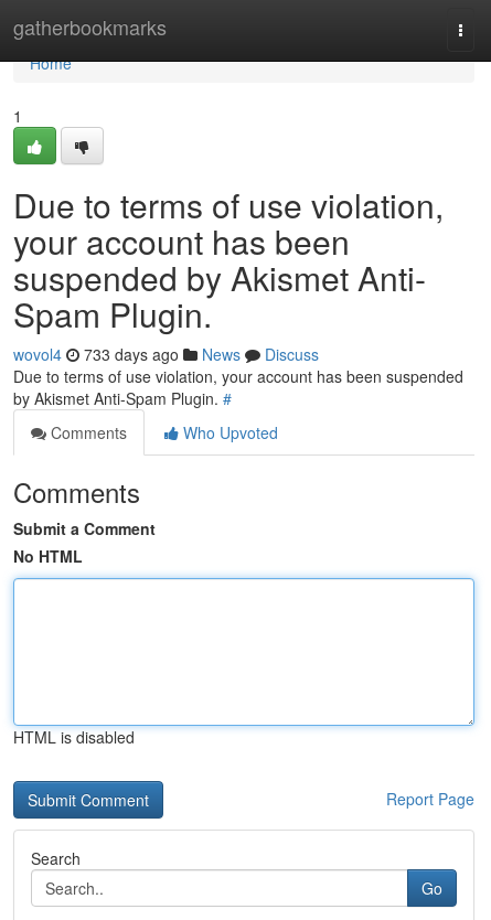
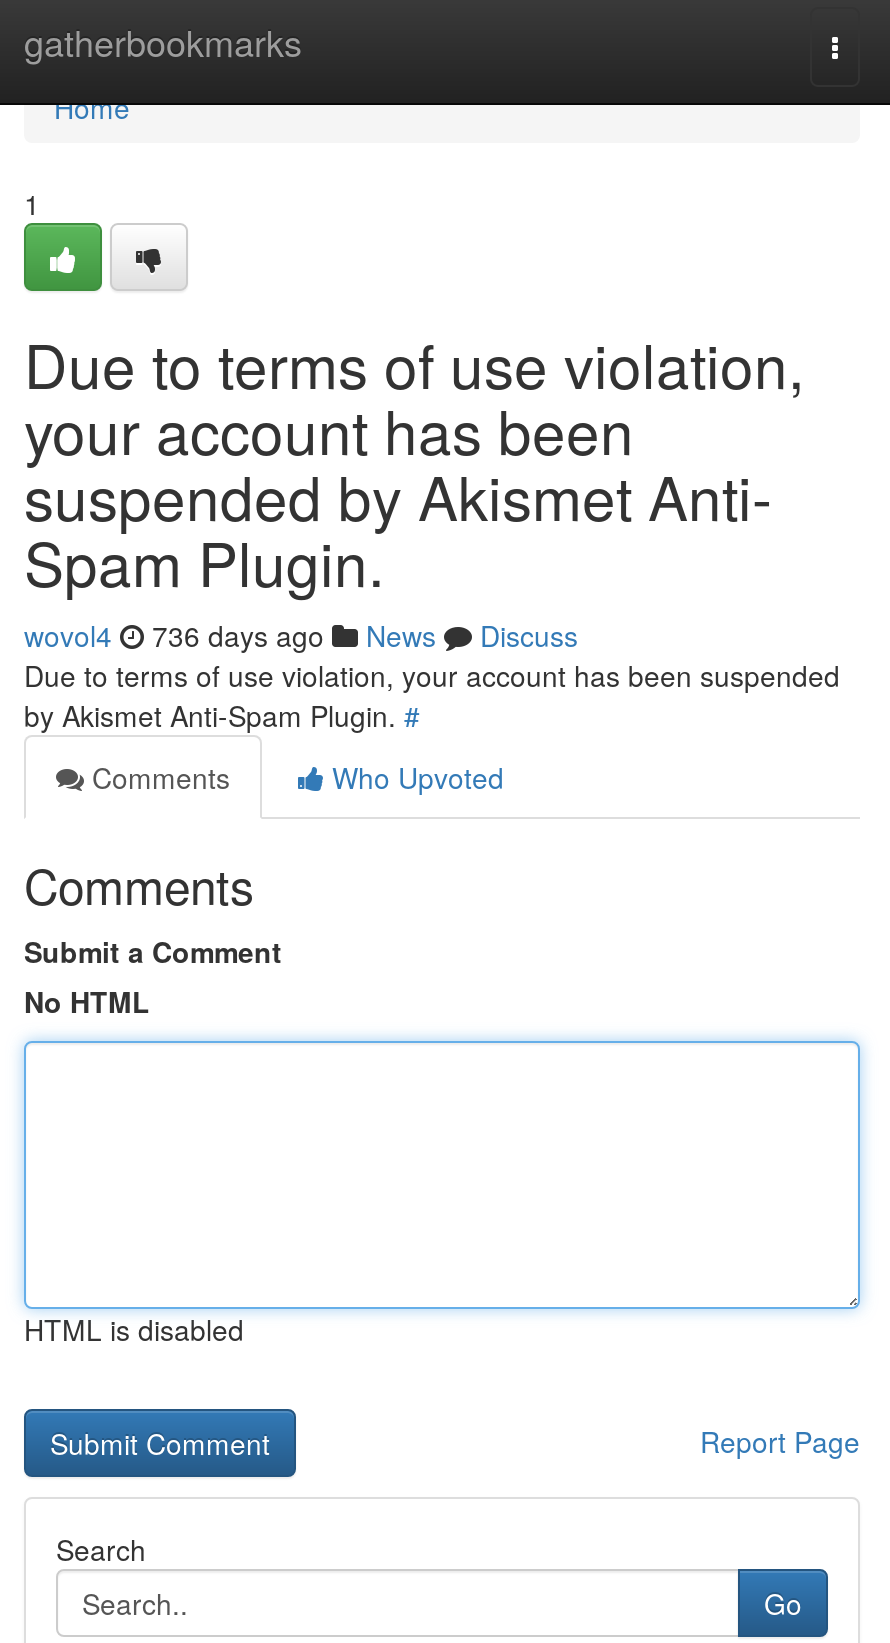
[13,343,319,365] wovol4 733 days ago News Discuss -> [24,615,578,655] wovol4 736 days ago News Discuss

